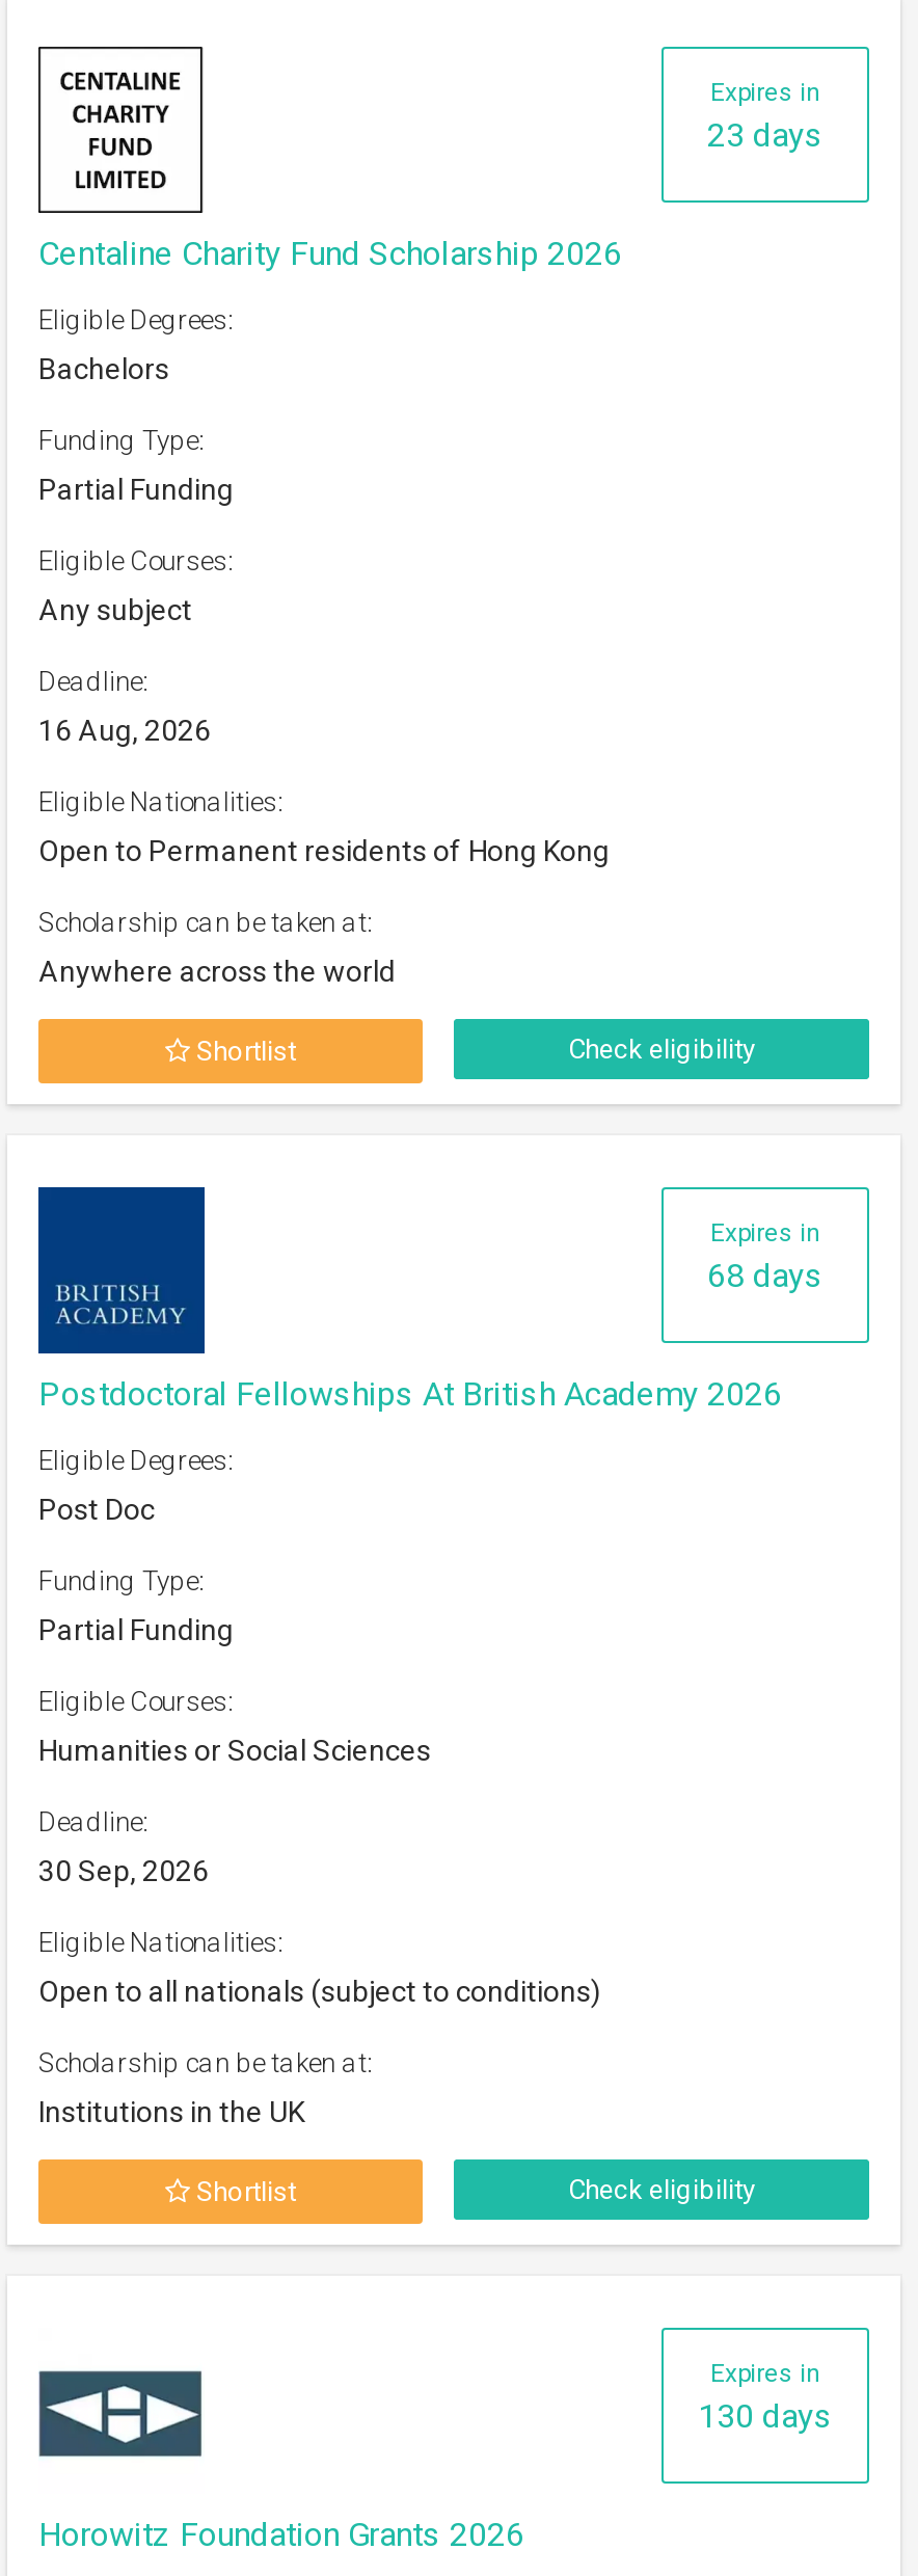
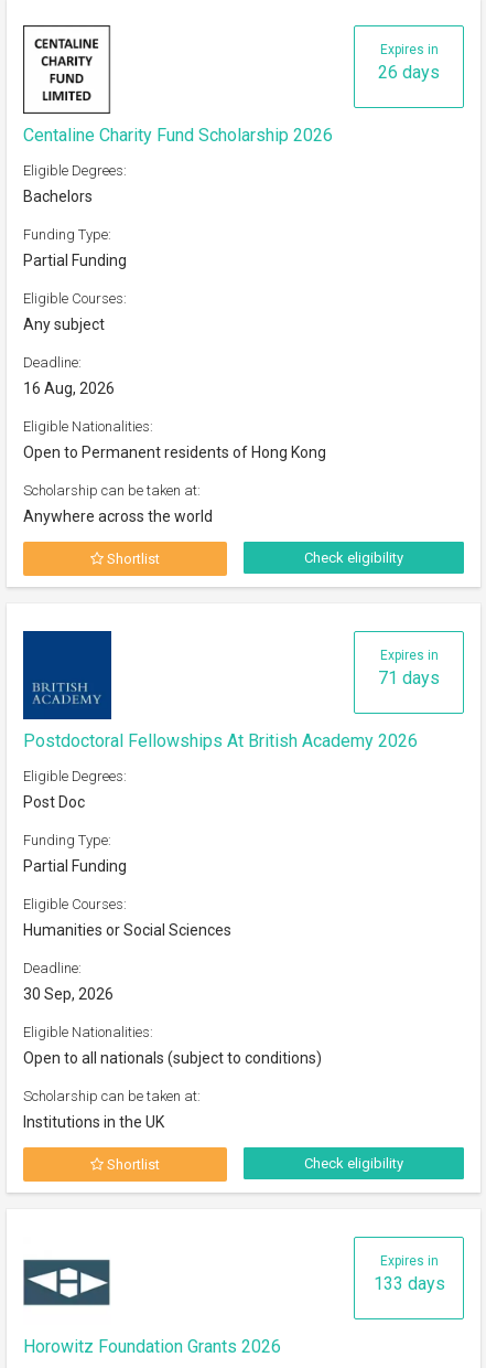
[707,115,824,154] 23 days -> [378,62,440,83] 26 days
[707,1255,824,1295] 68 days -> [378,667,440,688] 71 days
[698,2396,833,2435] 130 days -> [373,1273,445,1294] 133 days

